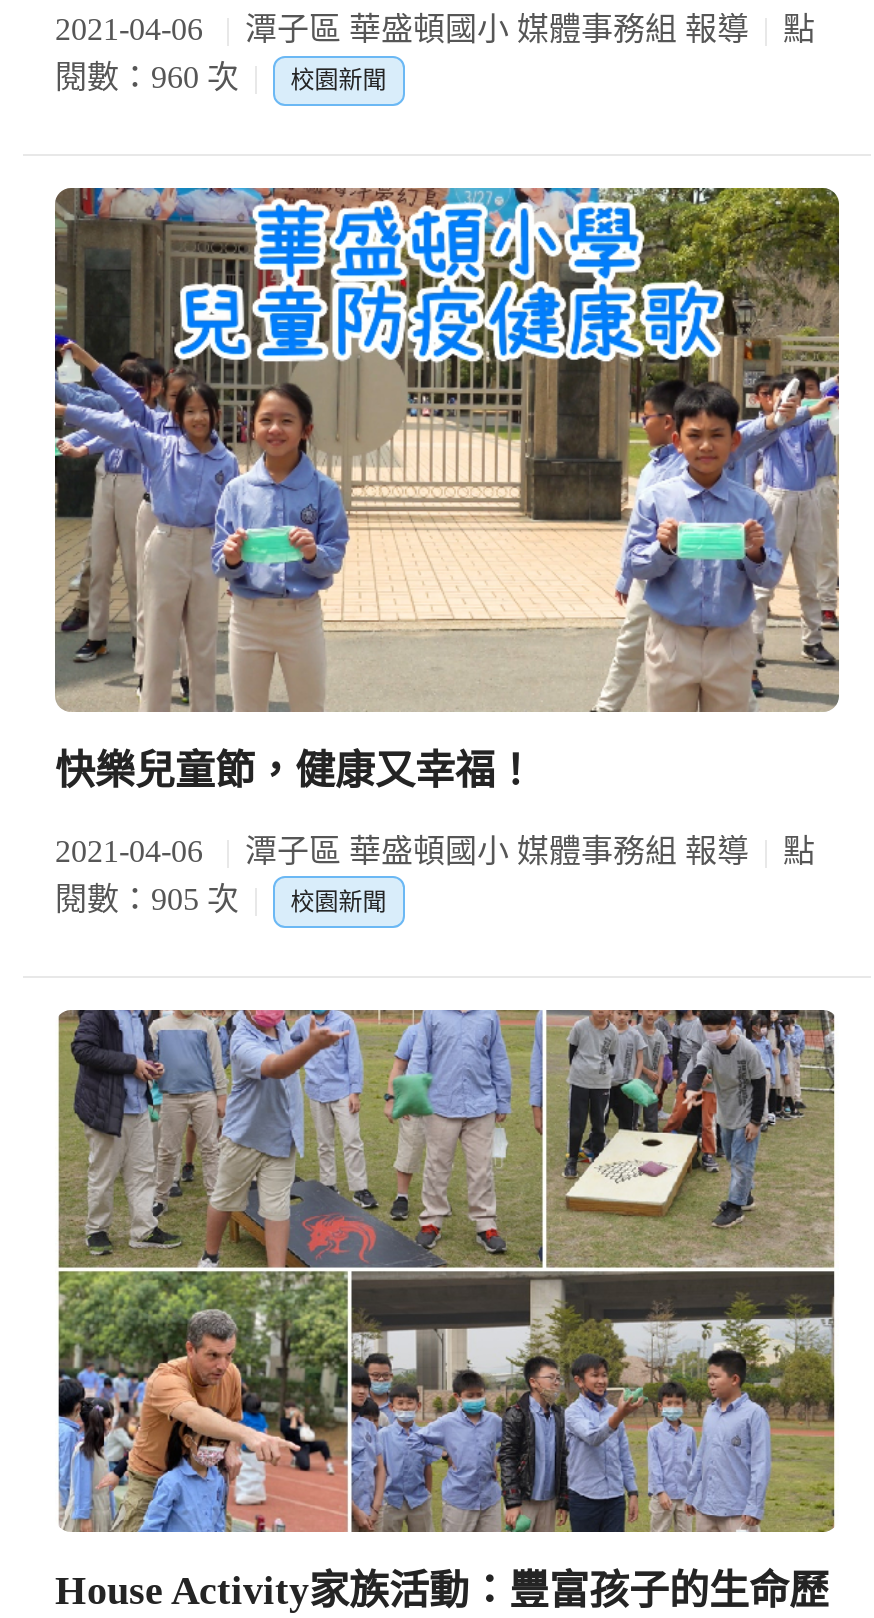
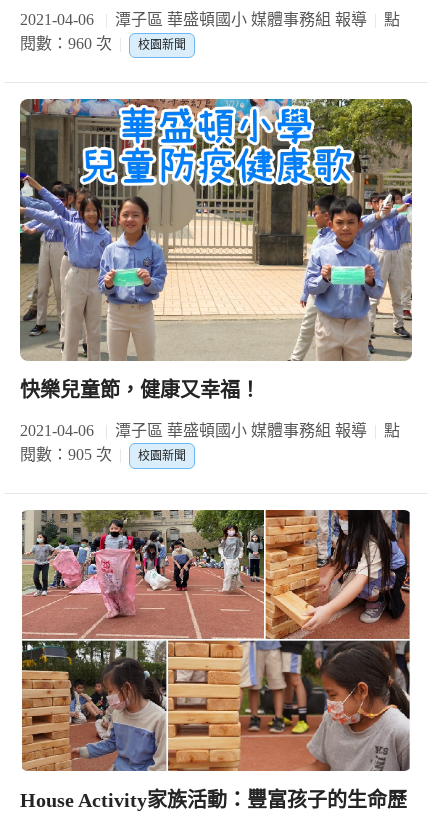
[57,1008,835,1534] [image] -> [21,509,410,772] [image]

